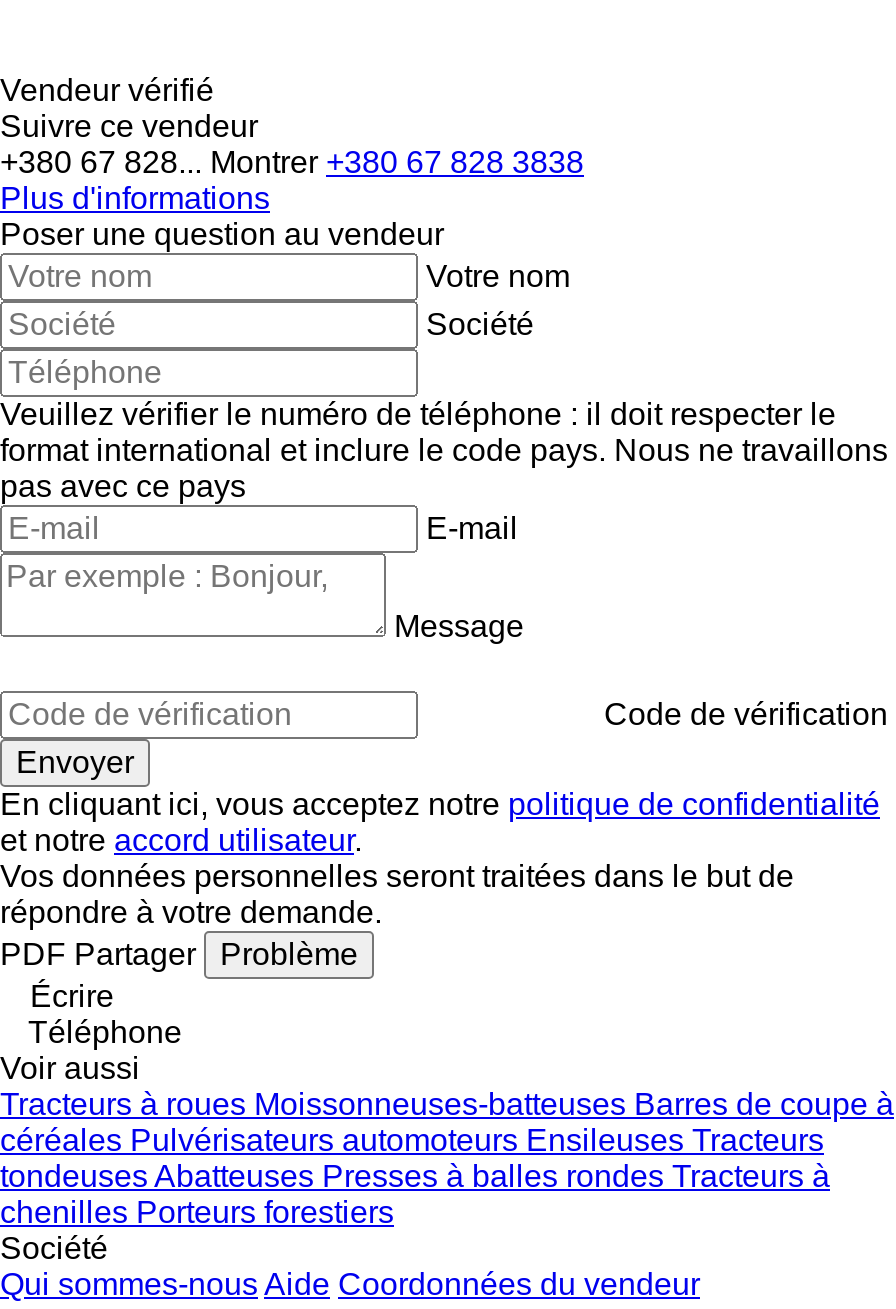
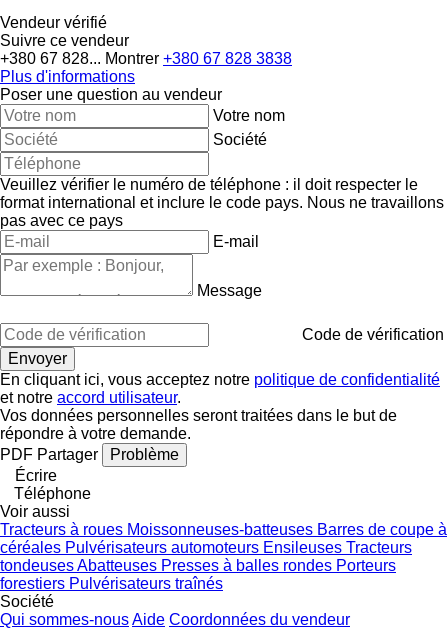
[0,1158,830,1228] tondeuses Abatteuses Presses à balles rondes Tracteurs à | chenilles Porteurs forestiers -> [0,556,396,591] tondeuses Abatteuses Presses à balles rondes Porteurs | forestiers Pulvérisateurs traînés

